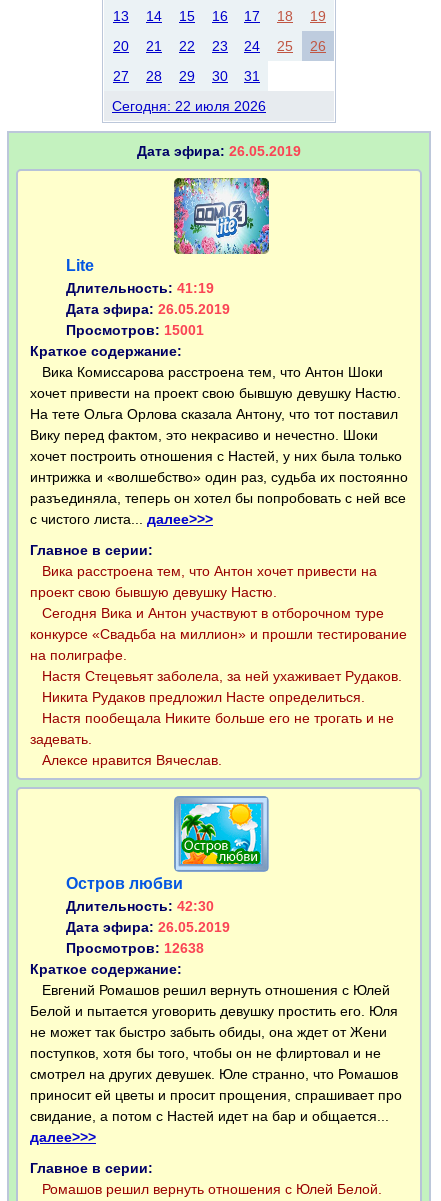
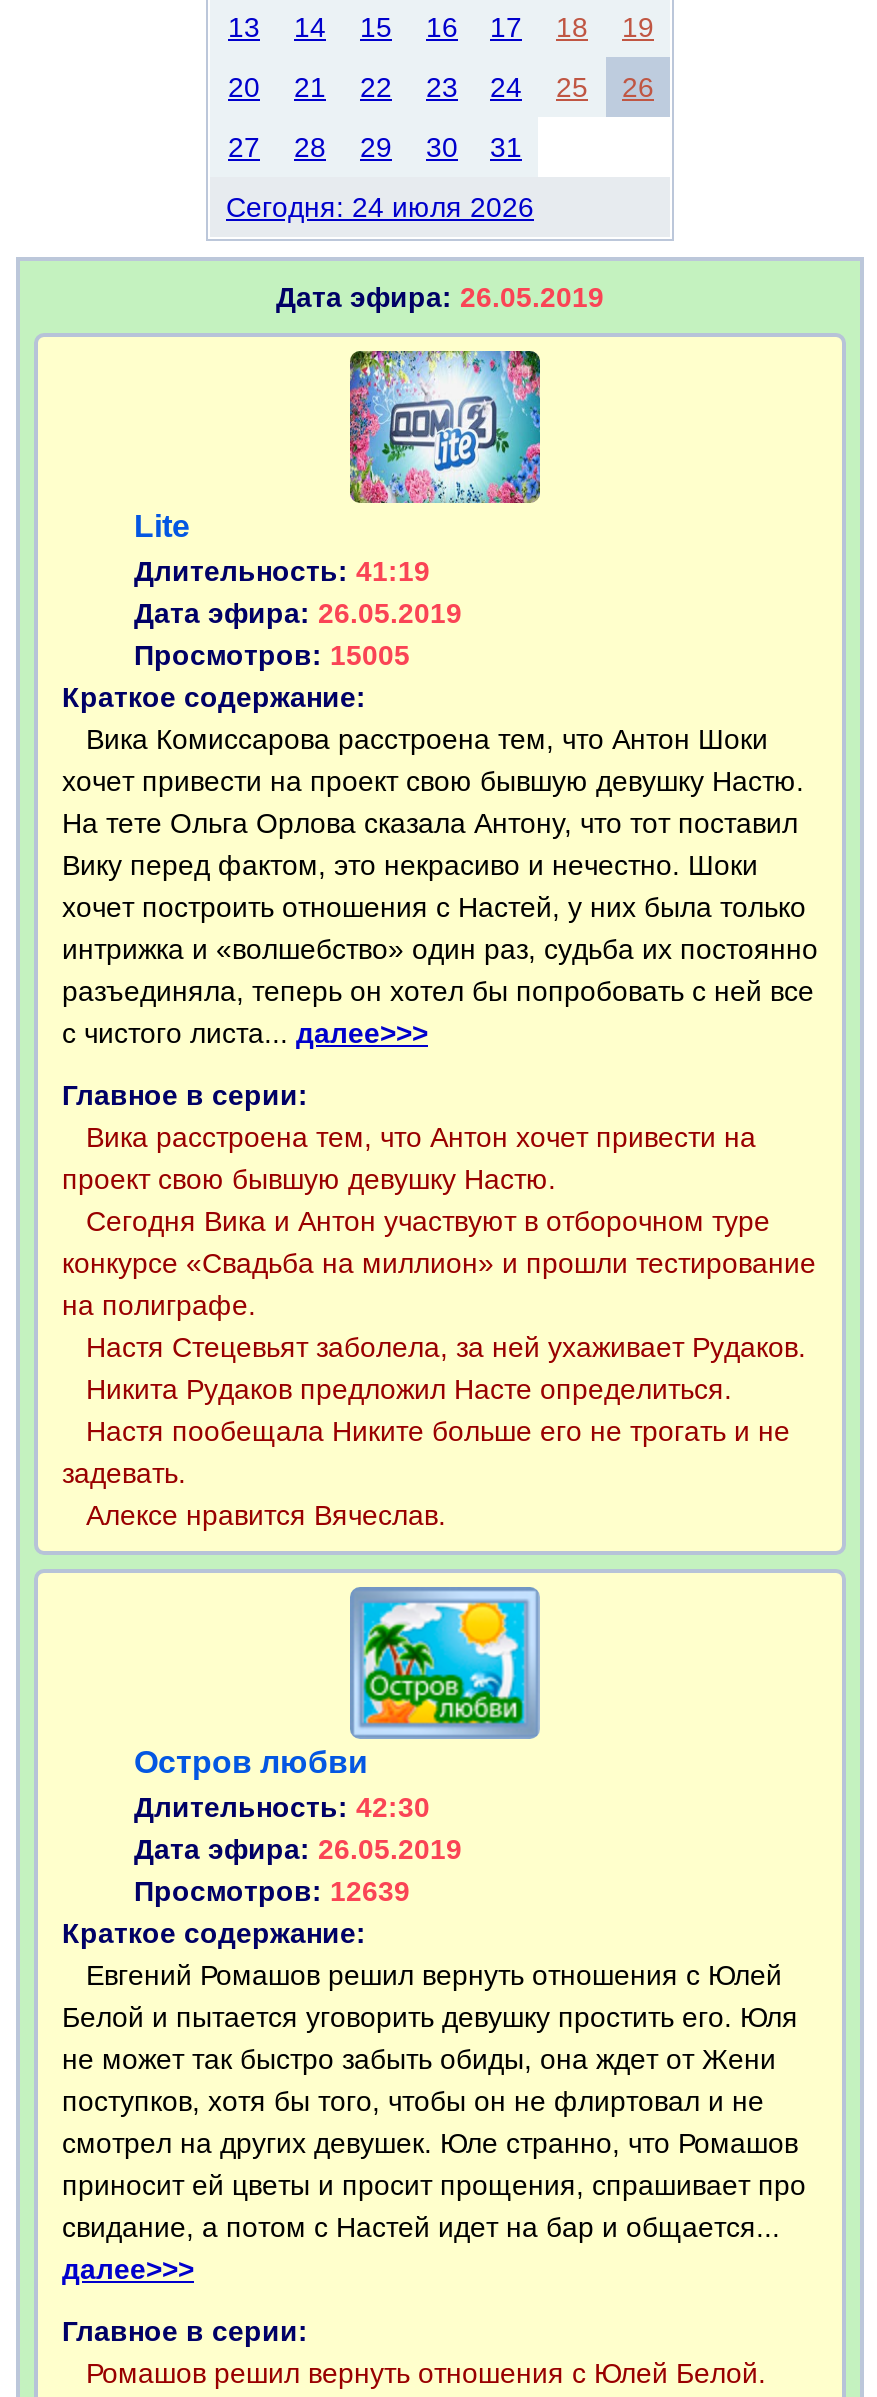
[112,98,266,114] Сегодня: 22 июля 2026 -> [226,192,534,224] Сегодня: 24 июля 2026
[66,322,204,338] Просмотров: 15001 -> [134,640,410,672] Просмотров: 15005
[66,940,204,956] Просмотров: 12638 -> [134,1876,410,1908] Просмотров: 12639

